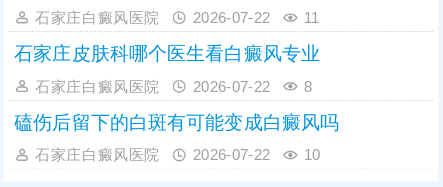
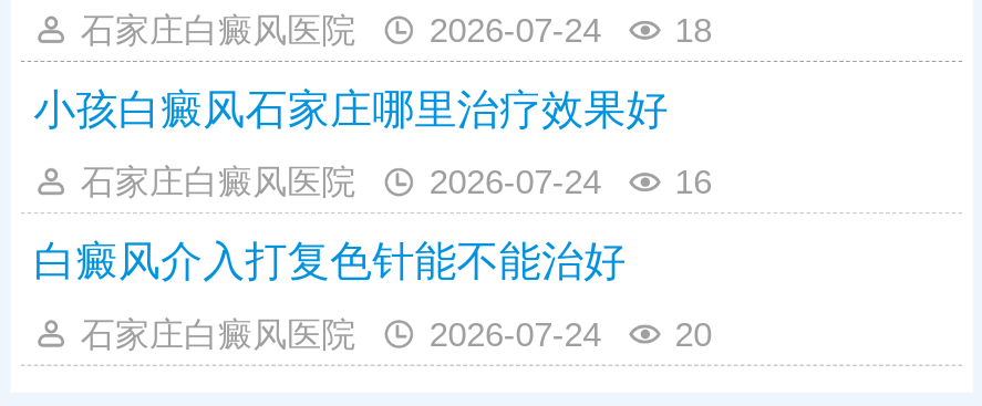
[193,9,319,26] 2026-07-22 | 11 -> [429,11,712,48] 2026-07-24 | 18
[14,42,320,64] 石家庄皮肤科哪个医生看白癜风专业 -> [34,85,668,133] 小孩白癜风石家庄哪里治疗效果好
[193,78,312,94] 2026-07-22 | 8 -> [429,163,712,200] 2026-07-24 | 16
[14,111,339,133] 磕伤后留下的白斑有可能变成白癜风吗 -> [34,237,626,285] 白癜风介入打复色针能不能治好
[193,146,270,163] 2026-07-22 -> [429,315,601,352] 2026-07-24
[304,146,320,163] 10 -> [675,315,712,352] 20

